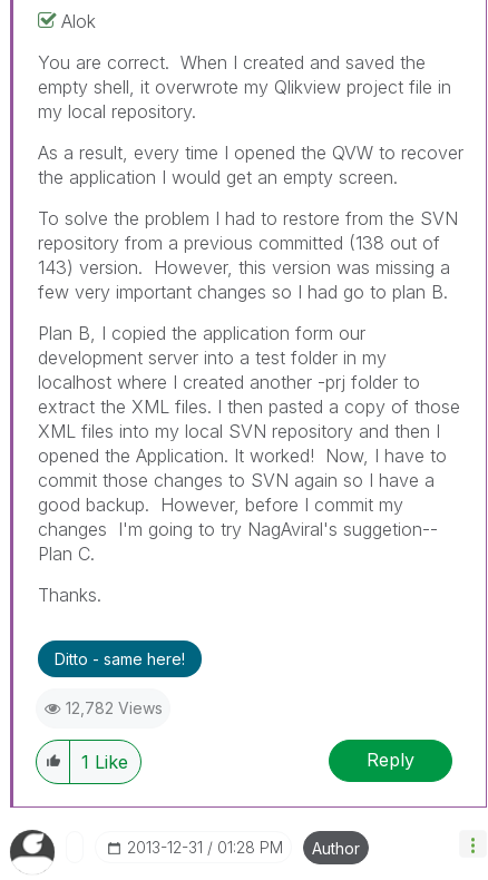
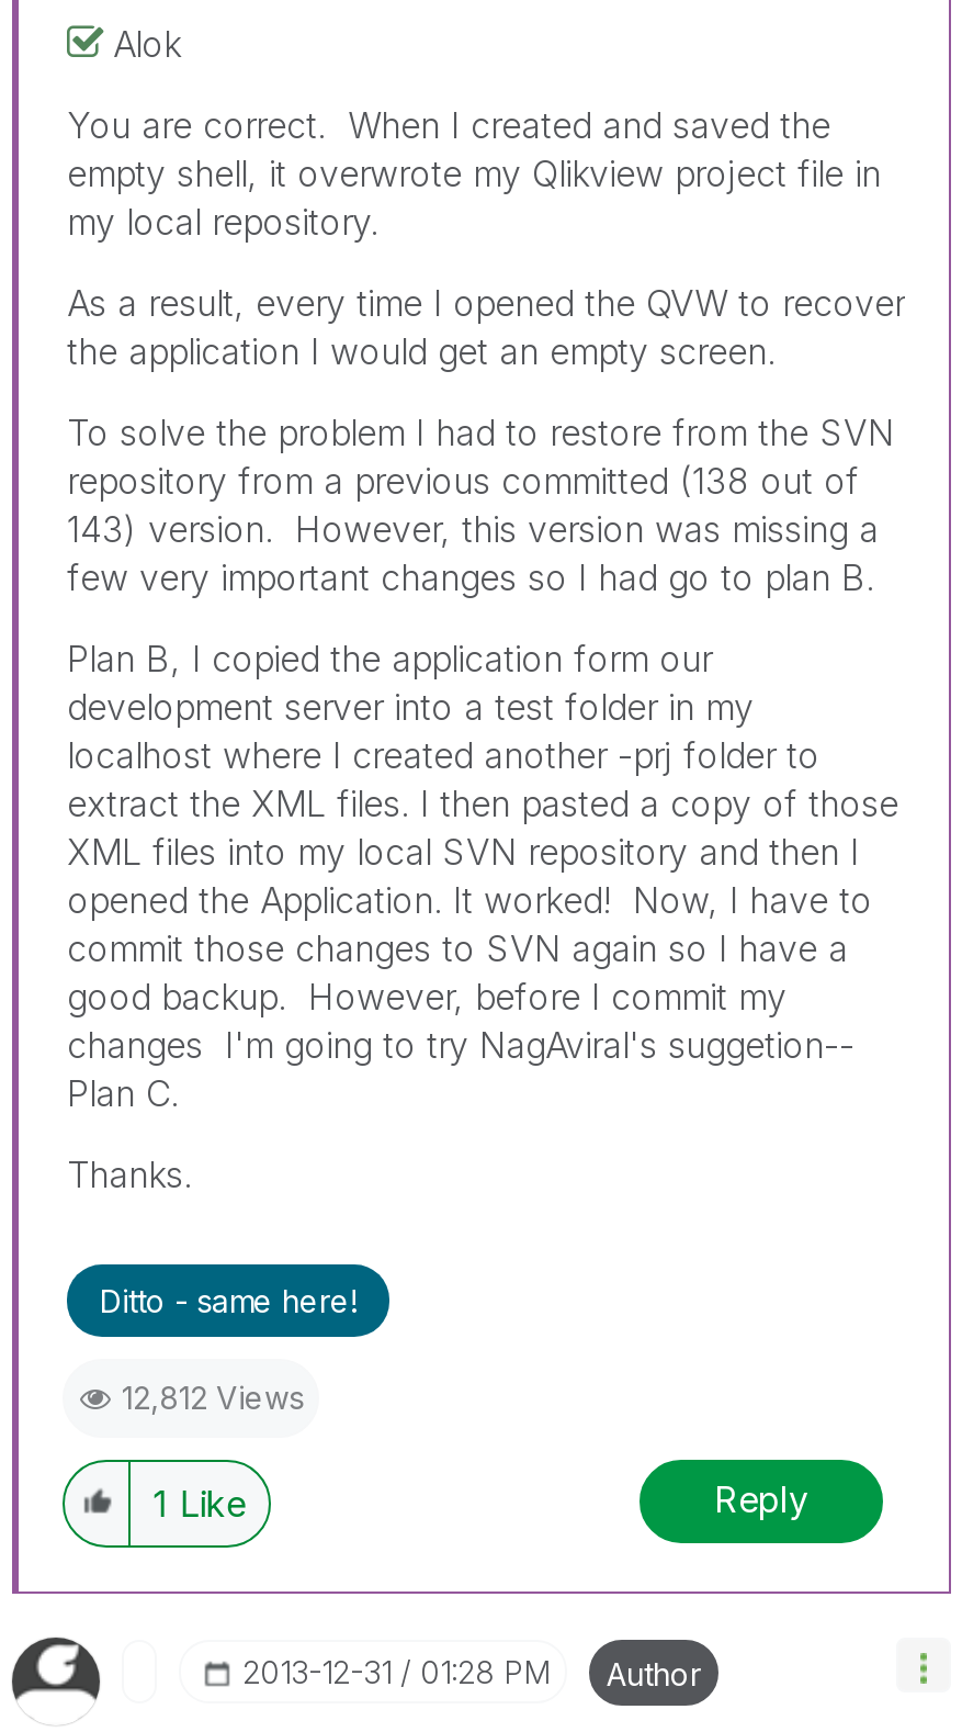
[66,698,163,717] 12,782 Views -> [122,1377,304,1415] 12,812 Views

